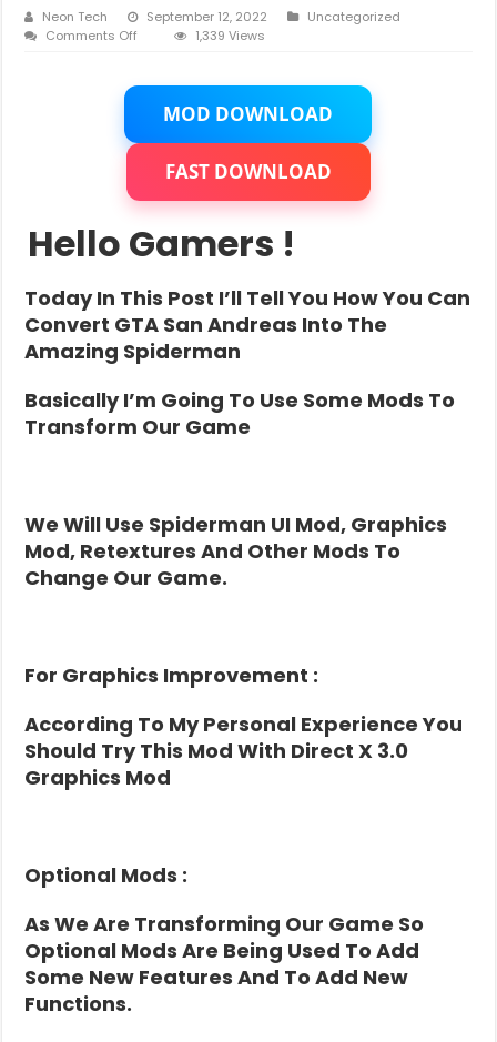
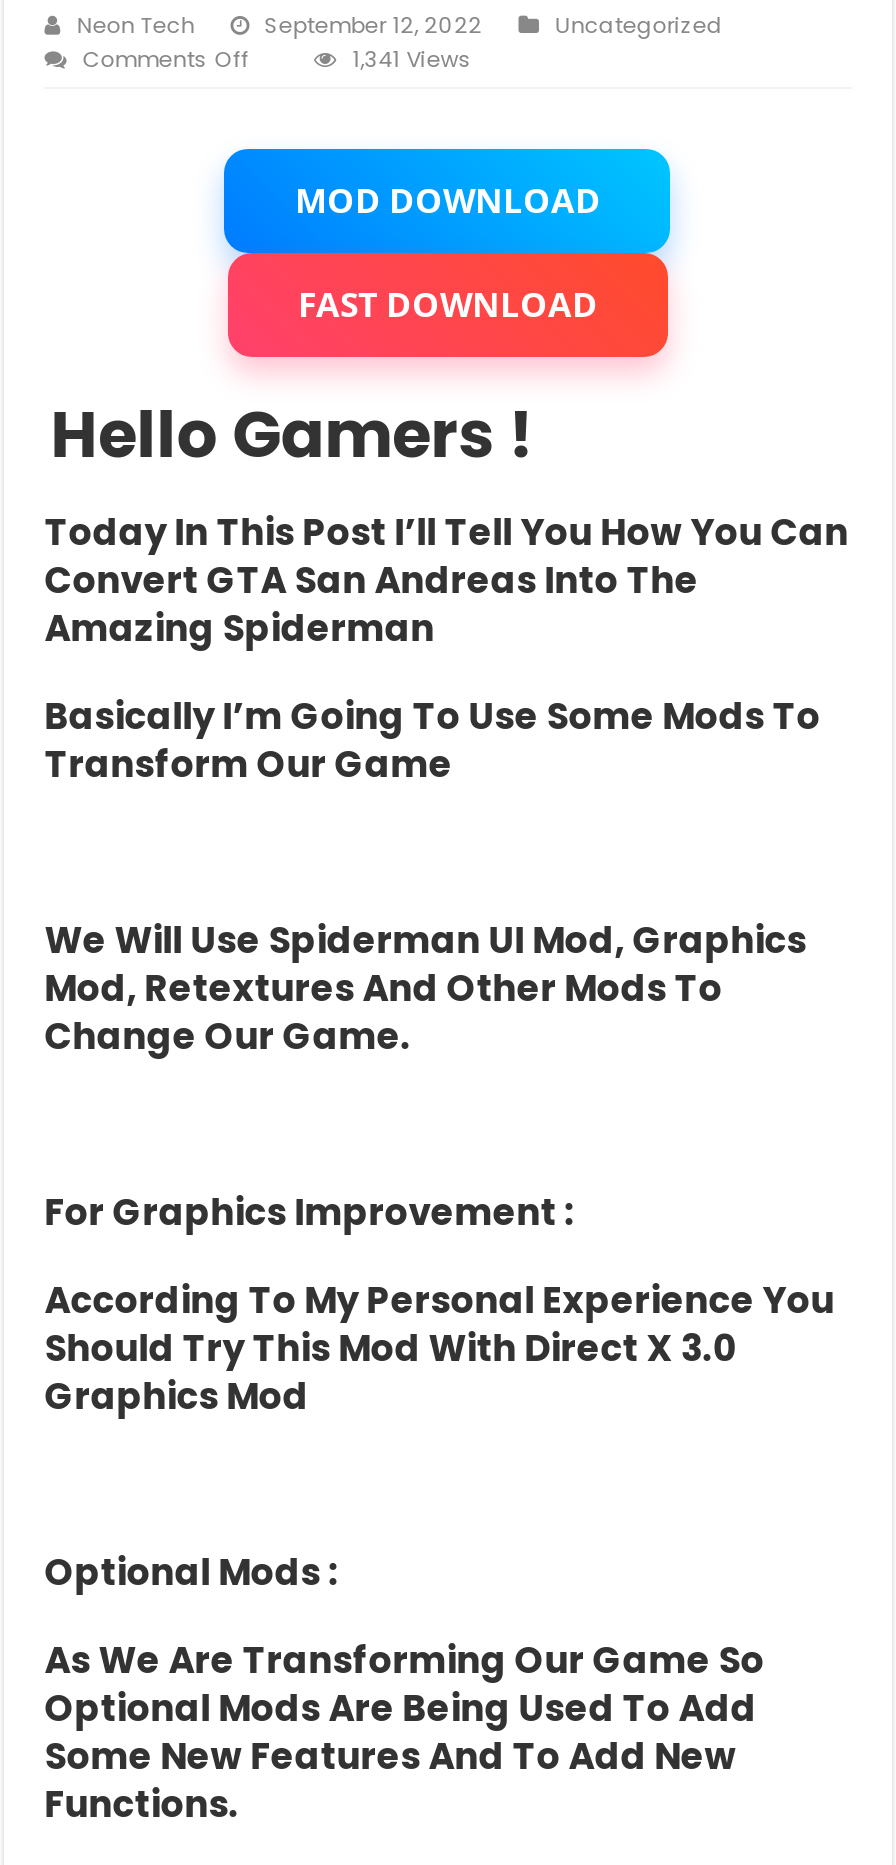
[195,27,265,45] 1,339 Views -> [352,44,472,76] 1,341 Views

